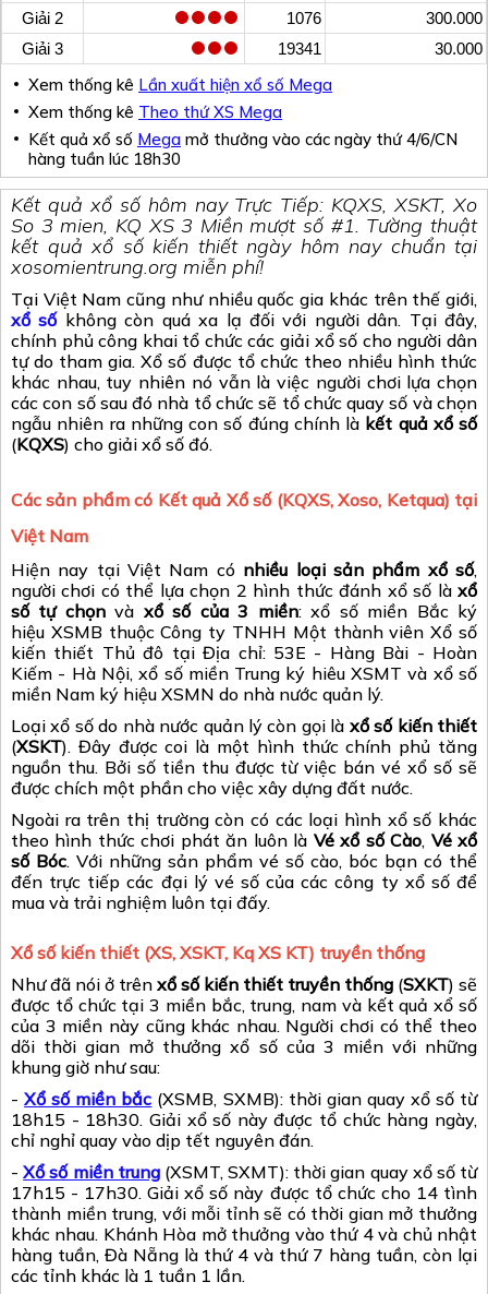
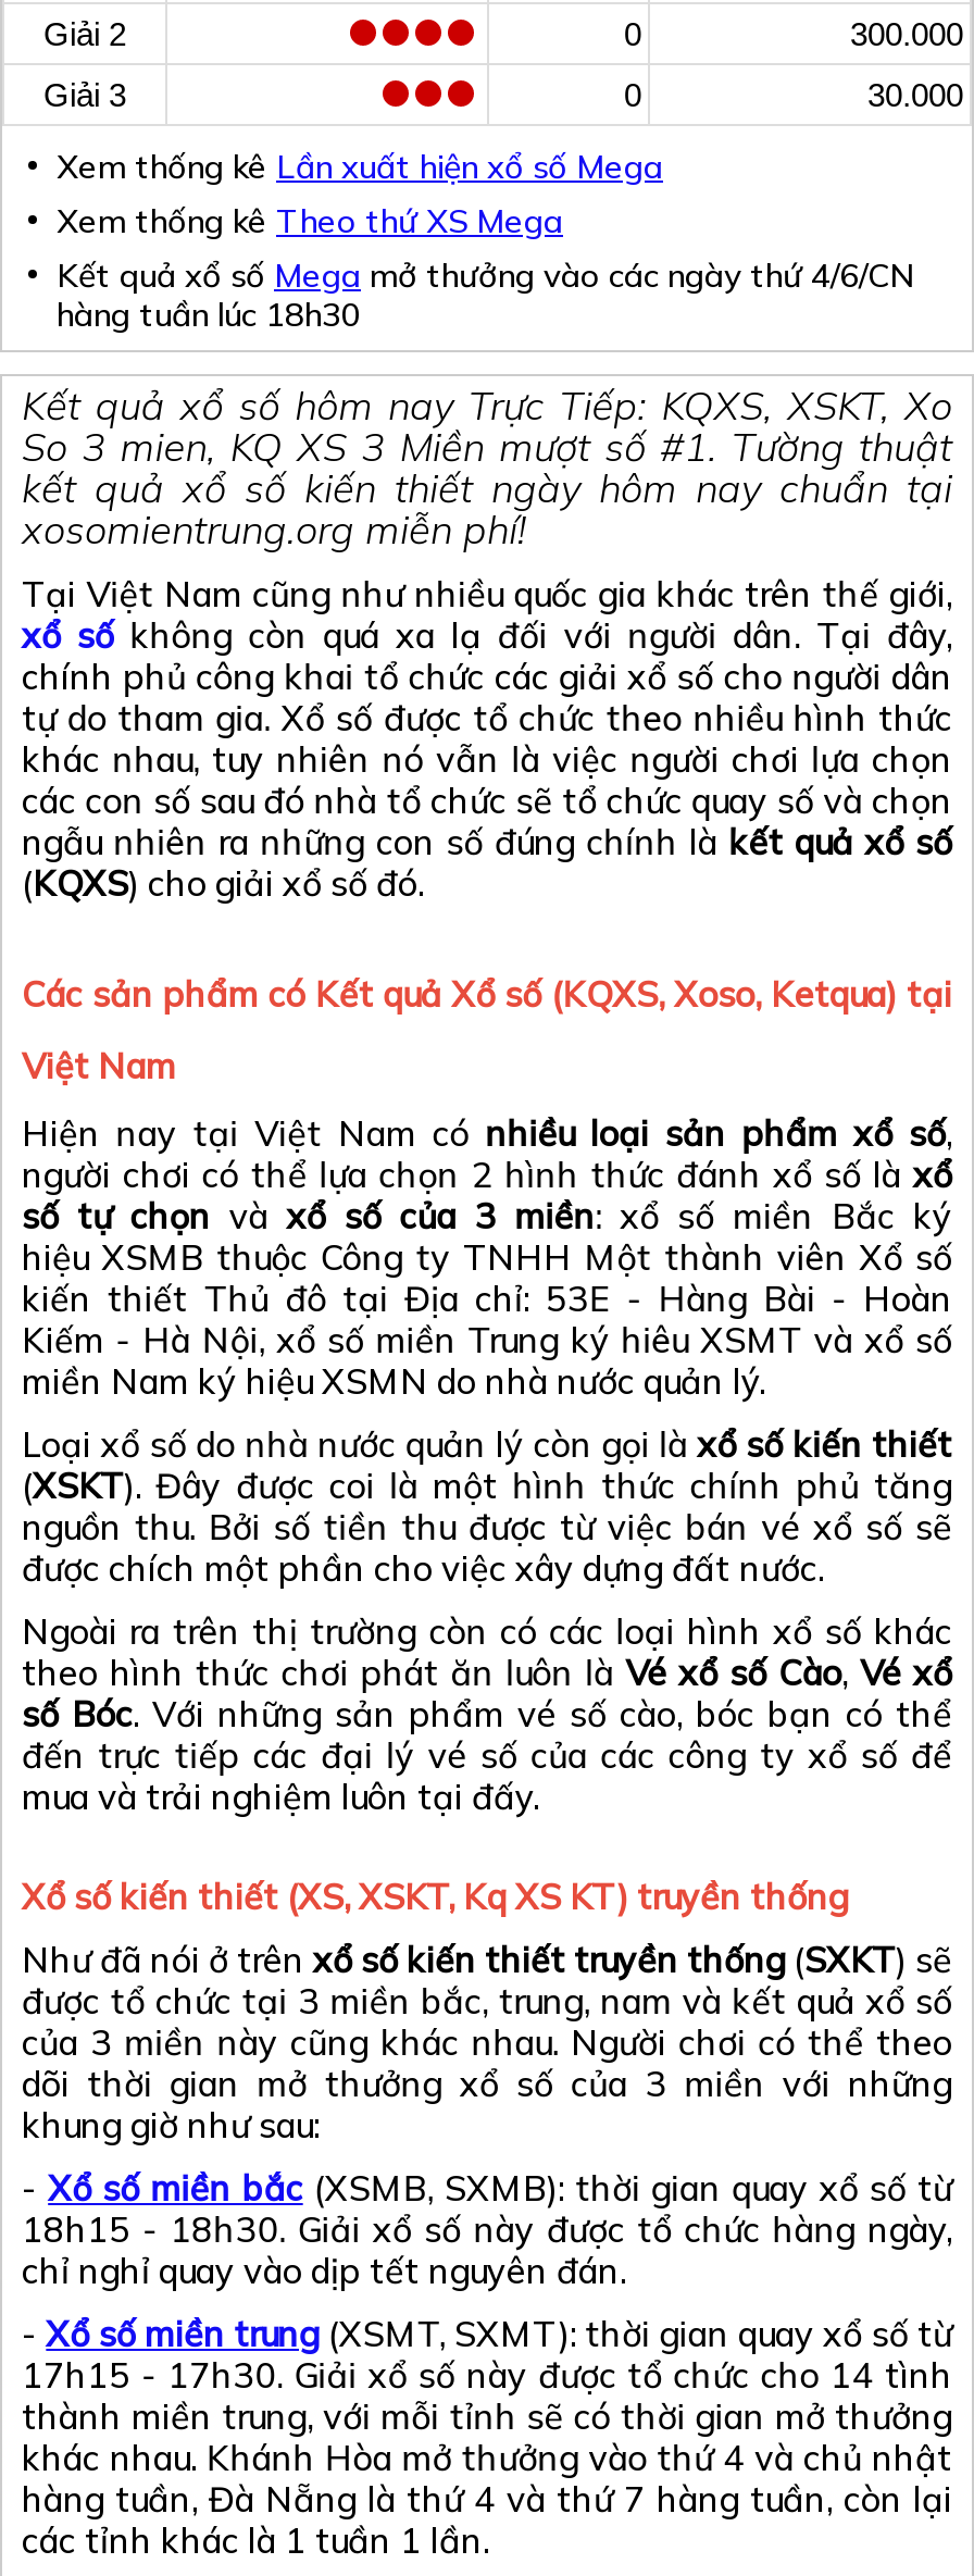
[286,9,321,27] 1076 -> [624,15,641,52] 0
[278,39,321,58] 19341 -> [624,76,641,113] 0

